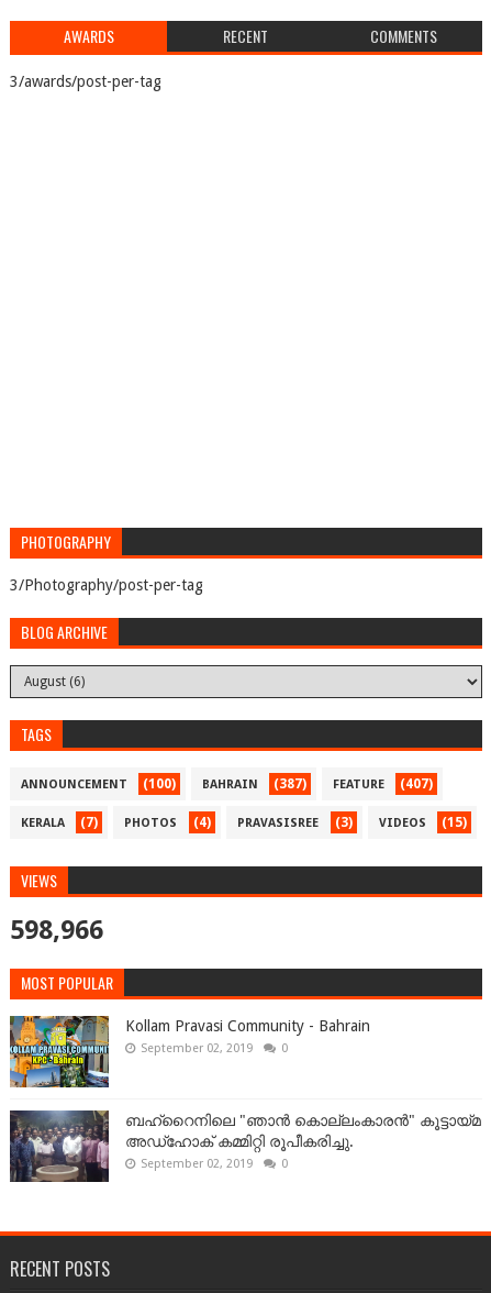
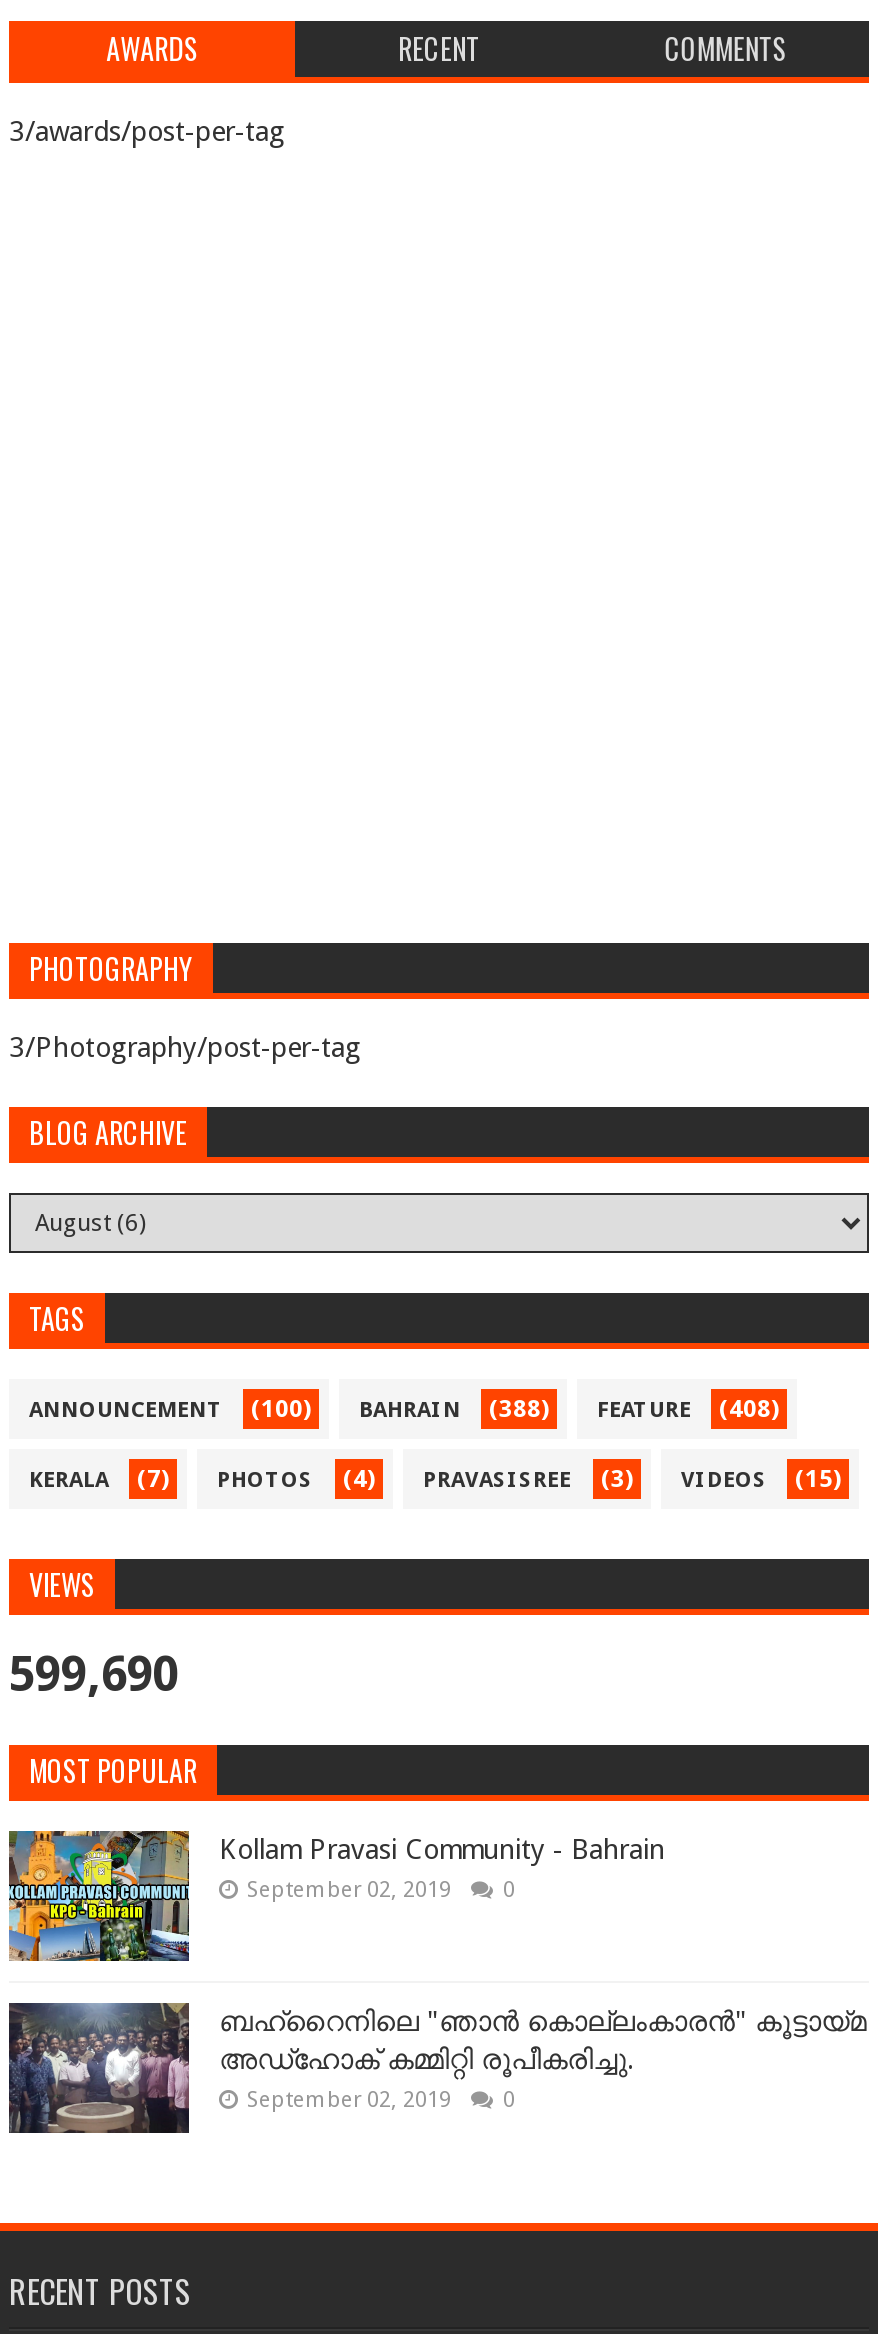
[274,776,306,792] (387) -> [489,1395,549,1423] (388)
[400,776,433,792] (407) -> [719,1395,779,1423] (408)
[10,915,103,946] 598,966 -> [9,1647,179,1703] 599,690

